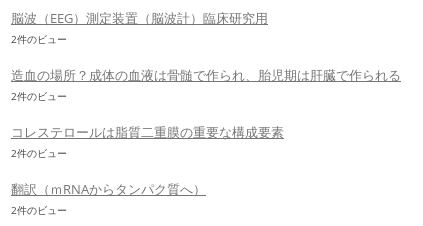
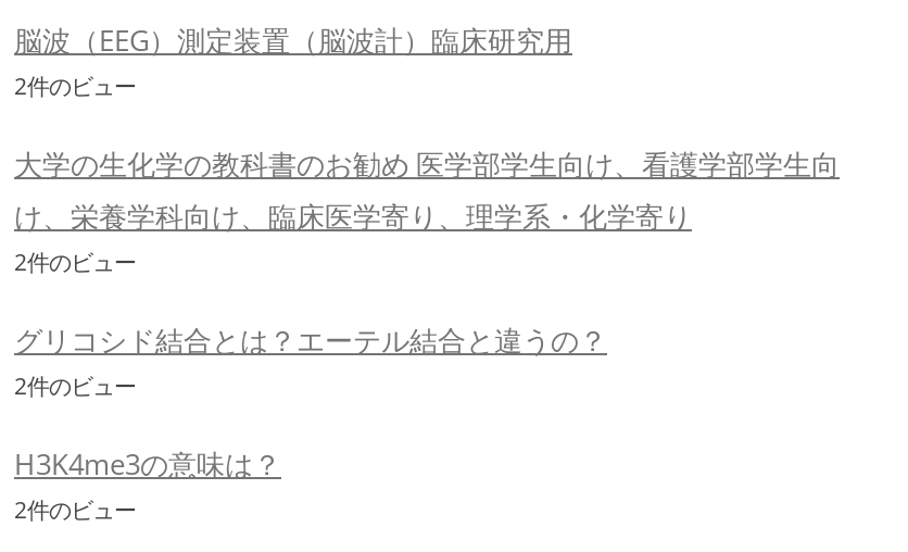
[11,66,401,84] 造血の場所？成体の血液は骨髄で作られ、胎児期は肝臓で作られる -> [14,145,840,236] 大学の生化学の教科書のお勧め 医学部学生向け、看護学部学生向 | け、栄養学科向け、臨床医学寄り、理学系・化学寄り
[11,123,284,141] コレステロールは脂質二重膜の重要な構成要素 -> [14,321,607,360] グリコシド結合とは？エーテル結合と違うの？
[11,180,206,198] 翻訳（ｍRNAからタンパク質へ） -> [14,444,281,484] H3K4me3の意味は？

